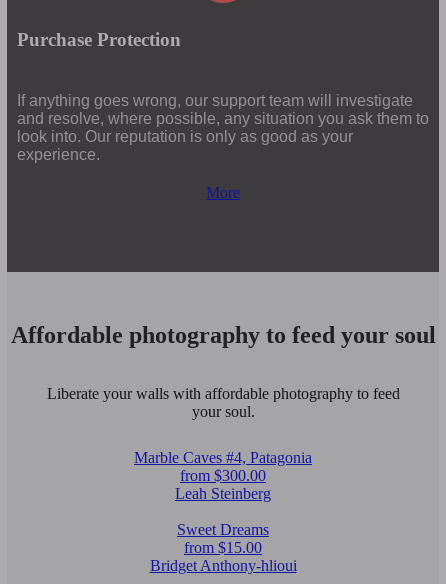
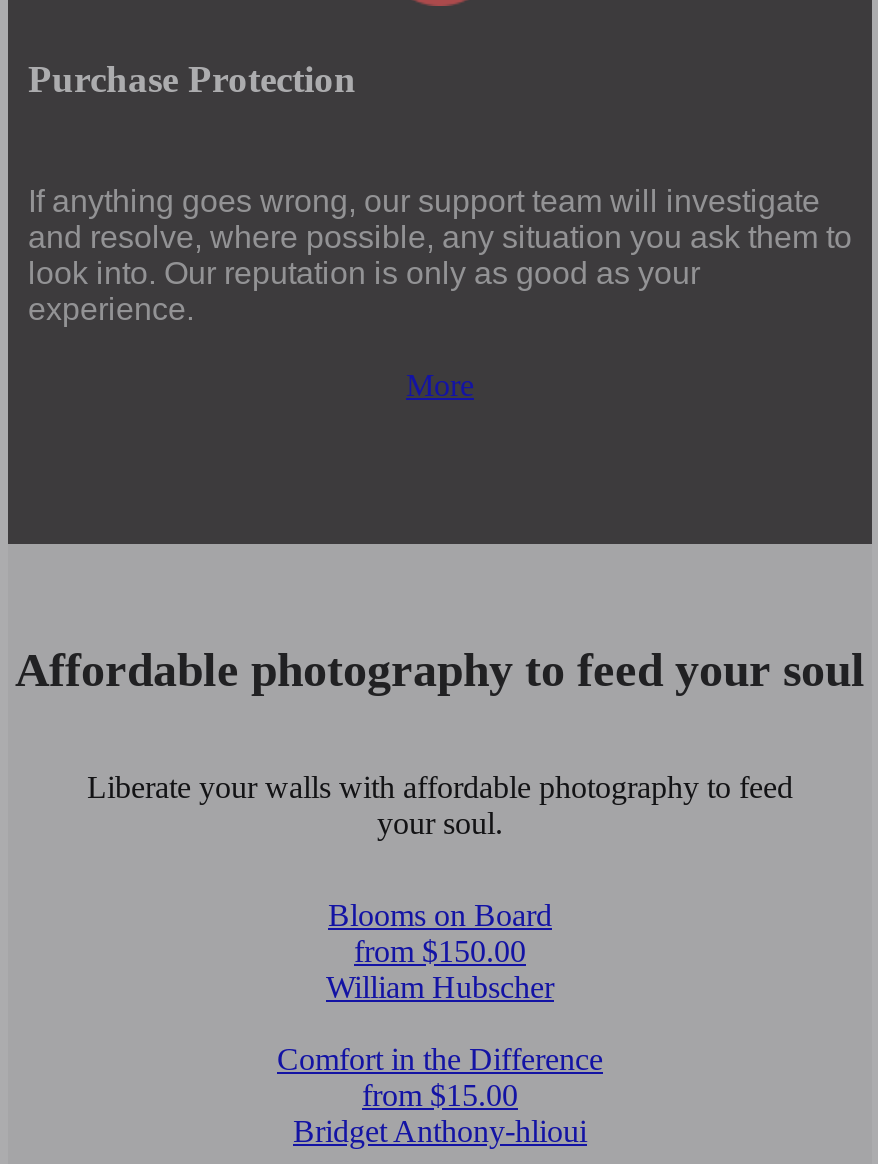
[134,449,312,502] Marble Caves #4, Patagonia | from $300.00 | Leah Steinberg -> [326,898,554,1004] Blooms on Board | from $150.00 | William Hubscher
[177,521,269,538] Sweet Dreams -> [277,1042,603,1076] Comfort in the Difference

